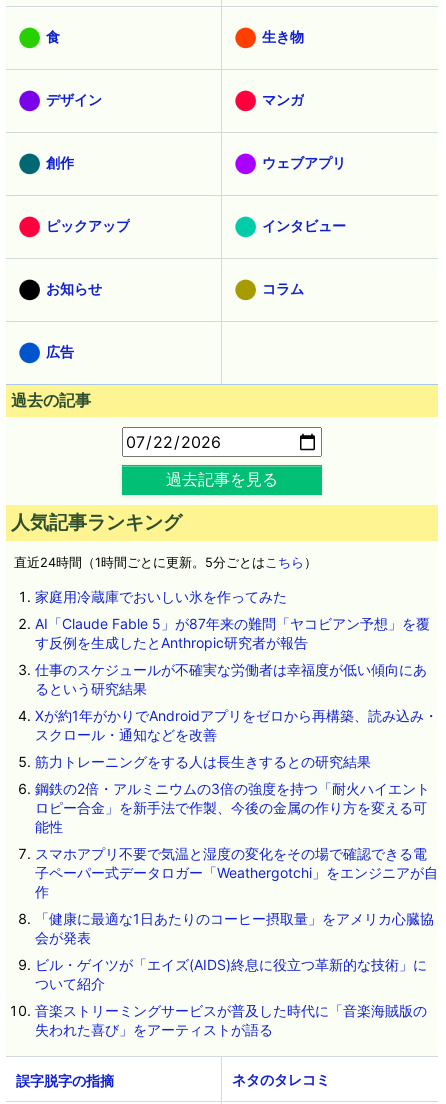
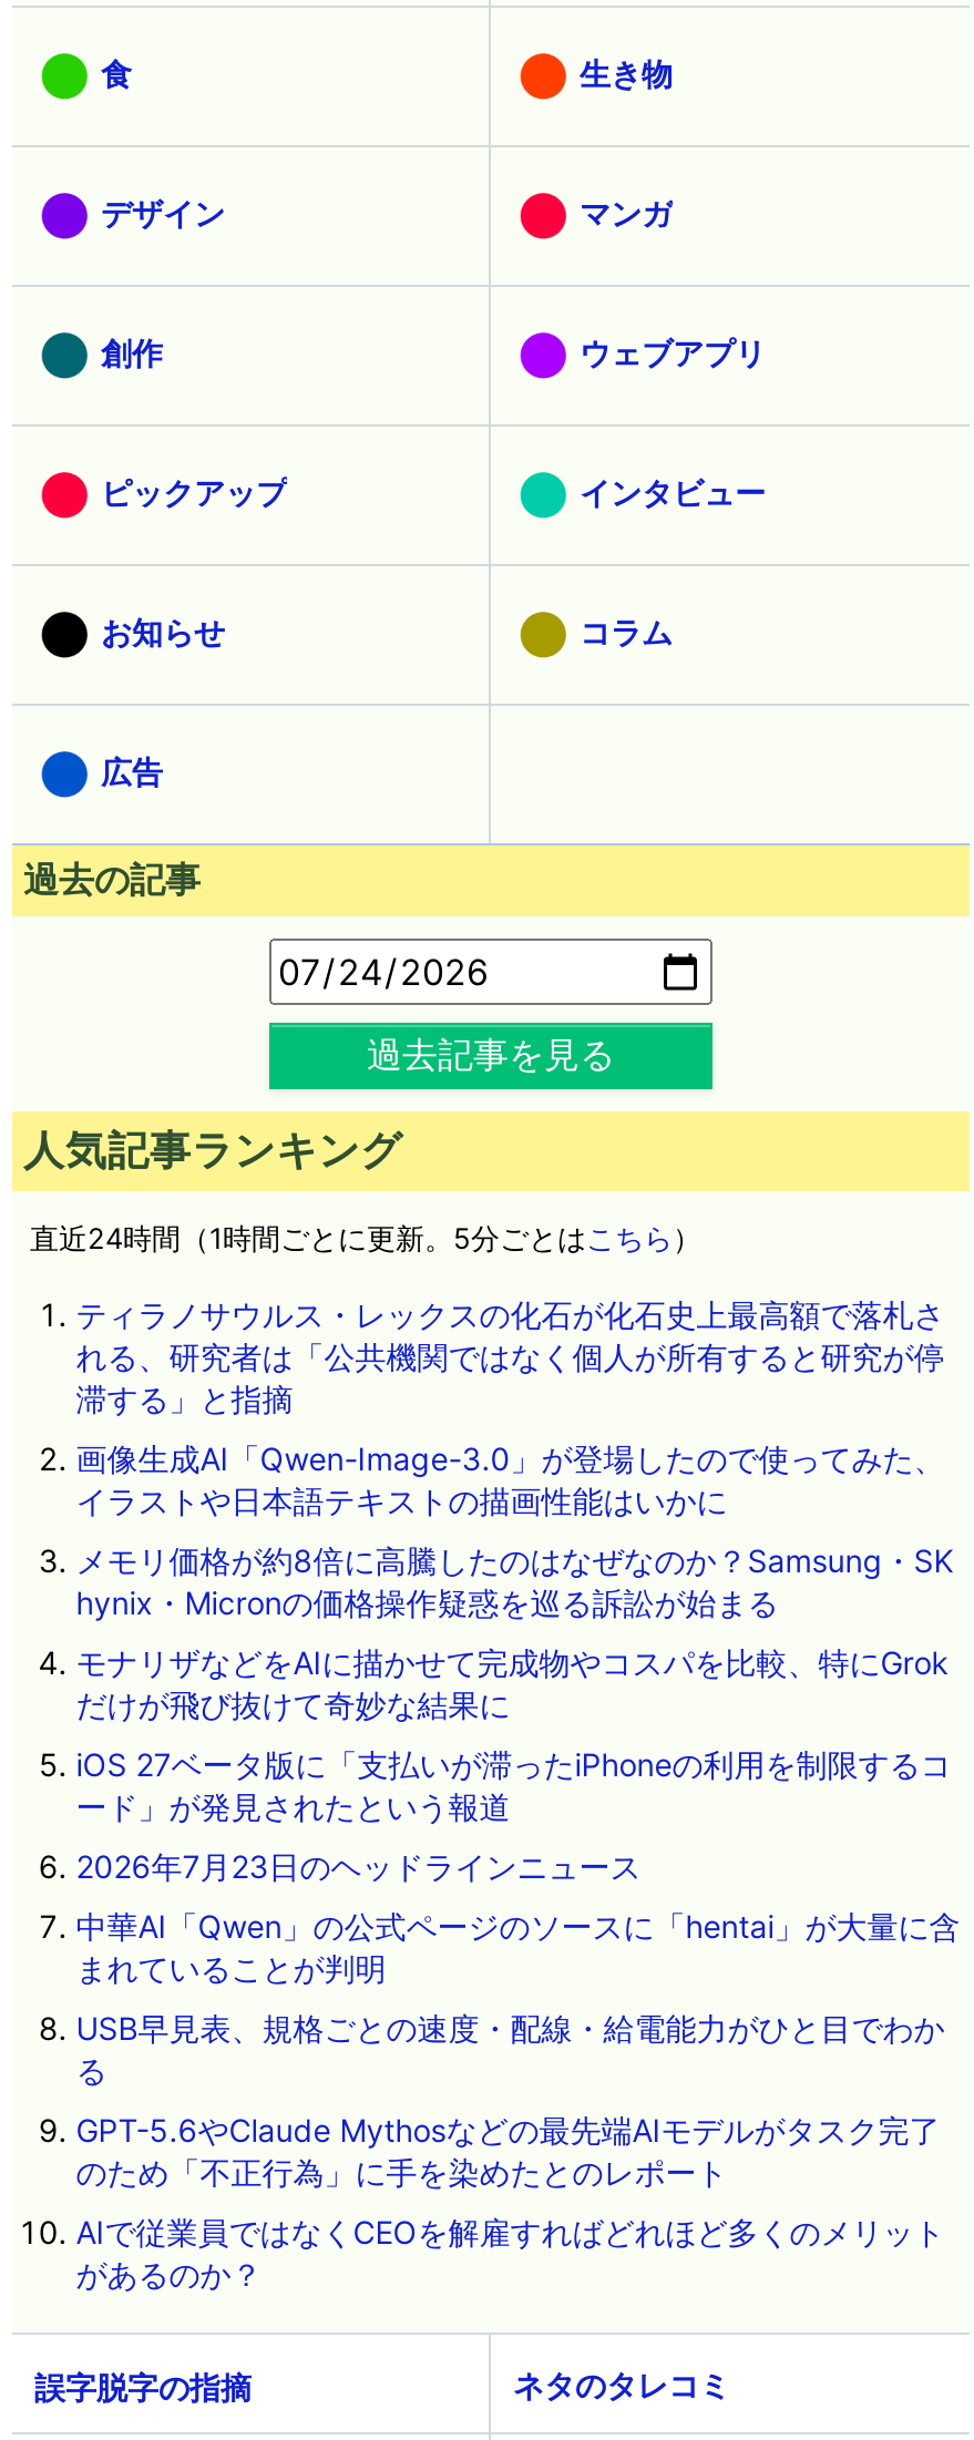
[35,588,287,605] 家庭用冷蔵庫でおいしい氷を作ってみた -> [76,1296,945,1418] ティラノサウルス・レックスの化石が化石史上最高額で落札さ | れる、研究者は「公共機関ではなく個人が所有すると研究が停 | 滞する」と指摘
[35,615,430,651] AI「Claude Fable 5」が87年来の難問「ヤコビアン予想」を覆 | す反例を生成したとAnthropic研究者が報告 -> [76,1440,945,1520] 画像生成AI「Qwen-Image-3.0」が登場したので使ってみた、 | イラストや日本語テキストの描画性能はいかに
[35,661,427,697] 仕事のスケジュールが不確実な労働者は幸福度が低い傾向にあ | るという研究結果 -> [76,1542,954,1622] メモリ価格が約8倍に高騰したのはなぜなのか？Samsung・SK | hynix・Micronの価格操作疑惑を巡る訴訟が始まる
[35,707,438,743] Xが約1年がかりでAndroidアプリをゼロから再構築、読み込み・ | スクロール・通知などを改善 -> [76,1644,949,1724] モナリザなどをAIに描かせて完成物やコスパを比較、特にGrok | だけが飛び抜けて奇妙な結果に
[35,753,371,770] 筋力トレーニングをする人は長生きするとの研究結果 -> [76,1746,951,1826] iOS 27ベータ版に「支払いが滞ったiPhoneの利用を制限するコ | ード」が発見されたという報道
[35,780,430,835] 鋼鉄の2倍・アルミニウムの3倍の強度を持つ「耐火ハイエント | ロピー合金」を新手法で作製、今後の金属の作り方を変える可 | 能性 -> [76,1848,641,1886] 2026年7月23日のヘッドラインニュース
[35,845,438,900] スマホアプリ不要で気温と湿度の変化をその場で確認できる電 | 子ペーパー式データロガー「Weathergotchi」をエンジニアが自 | 作 -> [76,1908,960,1988] 中華AI「Qwen」の公式ページのソースに「hentai」が大量に含 | まれていることが判明
[35,910,434,946] 「健康に最適な1日あたりのコーヒー摂取量」をアメリカ心臓協 | 会が発表 -> [76,2010,945,2090] USB早見表、規格ごとの速度・配線・給電能力がひと目でわか | る
[35,956,427,992] ビル・ゲイツが「エイズ(AIDS)終息に役立つ革新的な技術」に | ついて紹介 -> [76,2112,940,2192] GPT-5.6やClaude Mythosなどの最先端AIモデルがタスク完了 | のため「不正行為」に手を染めたとのレポート
[35,1002,427,1038] 音楽ストリーミングサービスが普及した時代に「音楽海賊版の | 失われた喜び」をアーティストが語る -> [76,2214,945,2294] AIで従業員ではなくCEOを解雇すればどれほど多くのメリット | があるのか？

